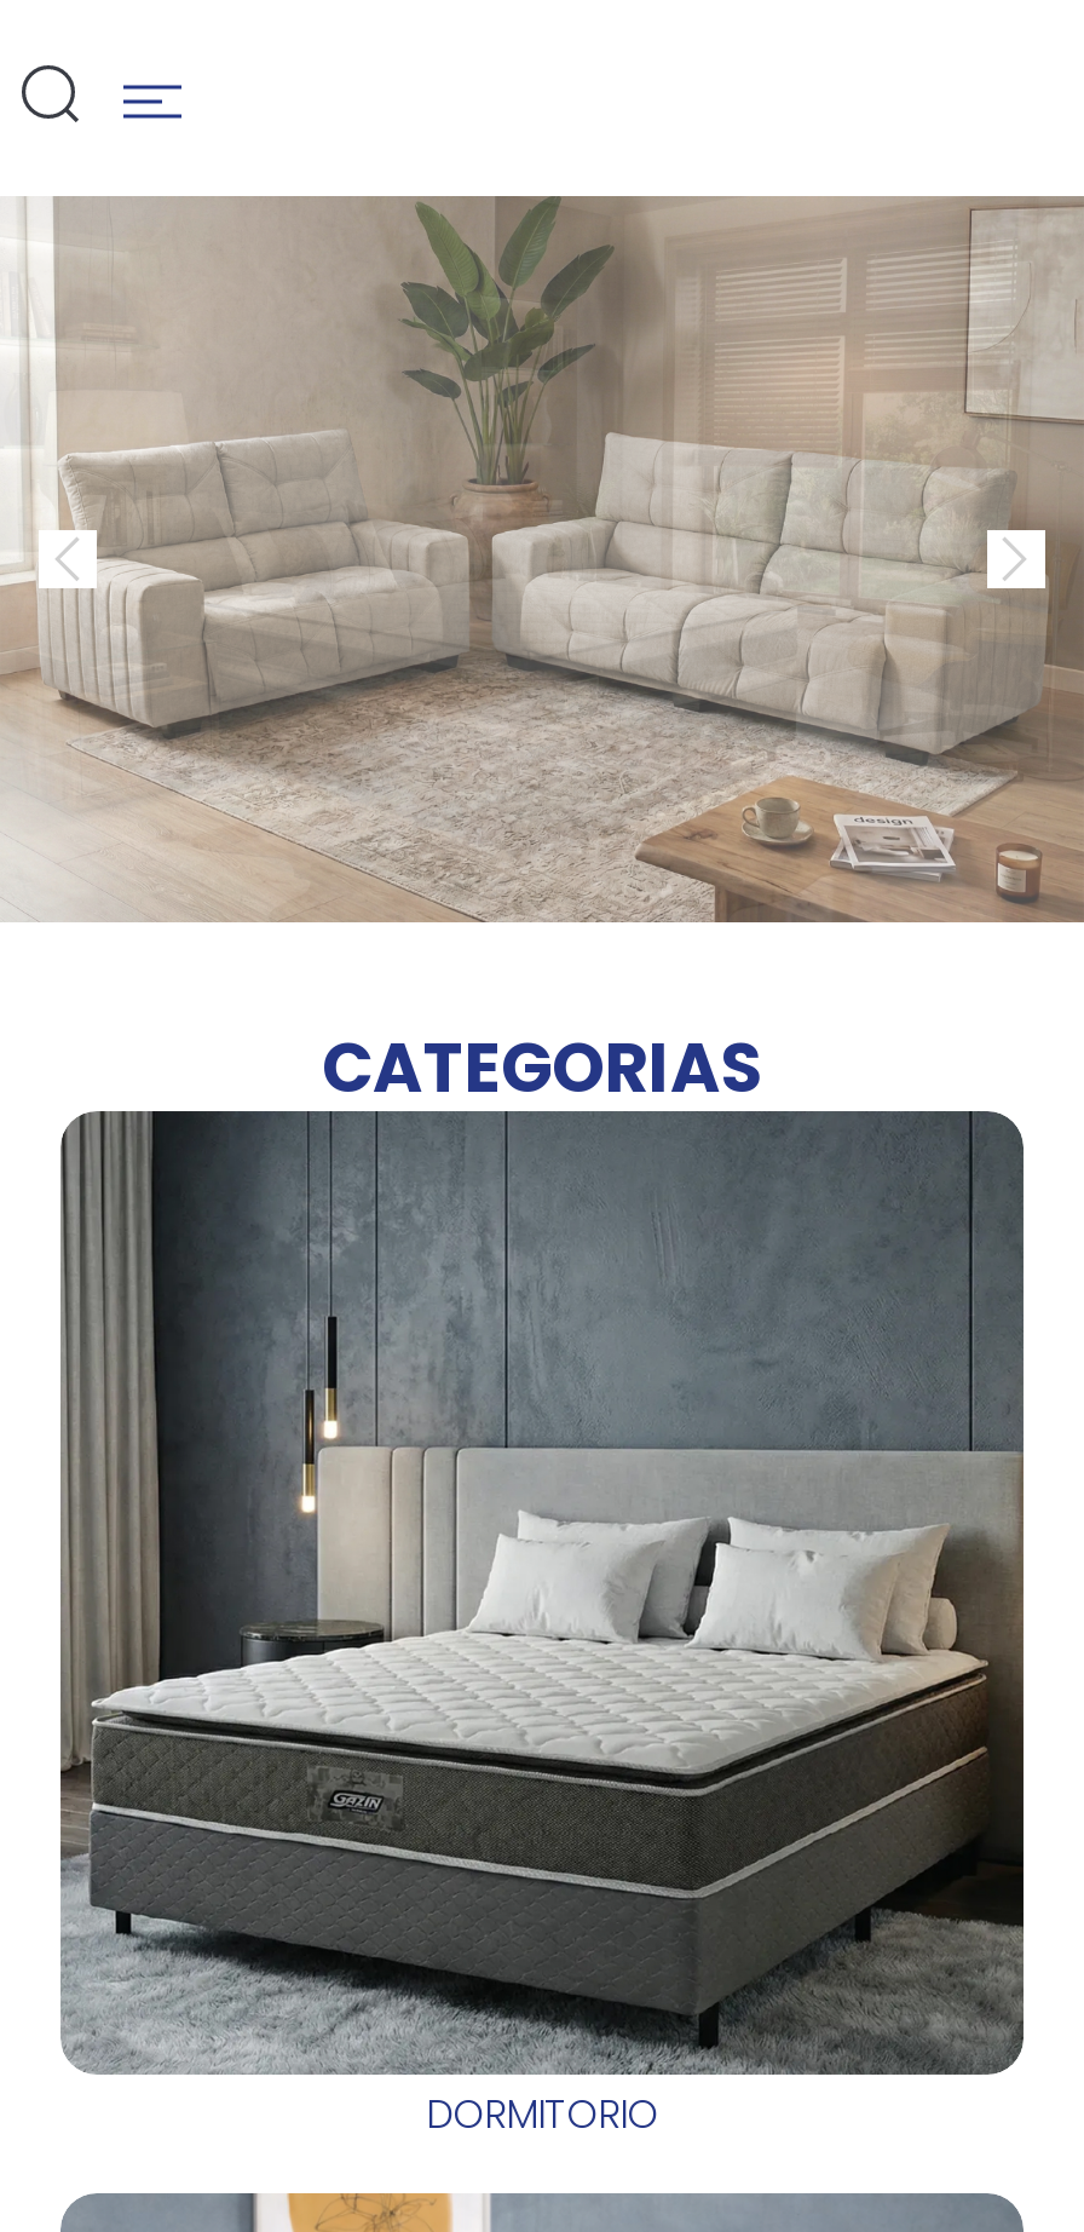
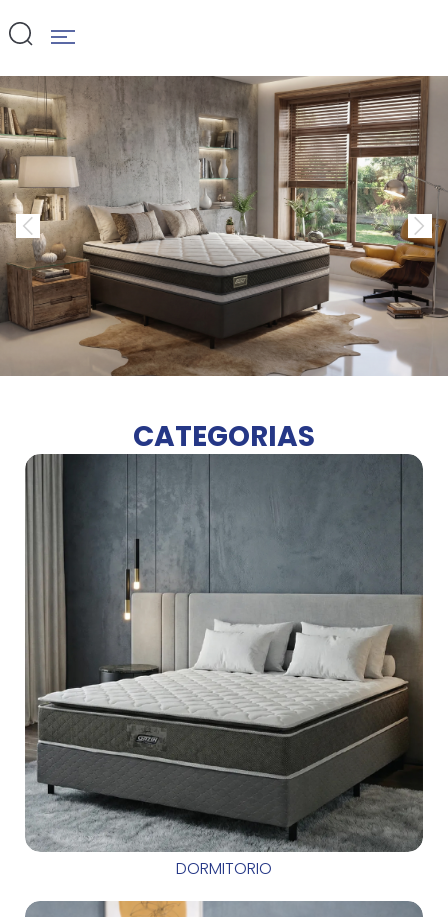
[7,196,1077,922] [image] -> [3,75,445,376] [image]

